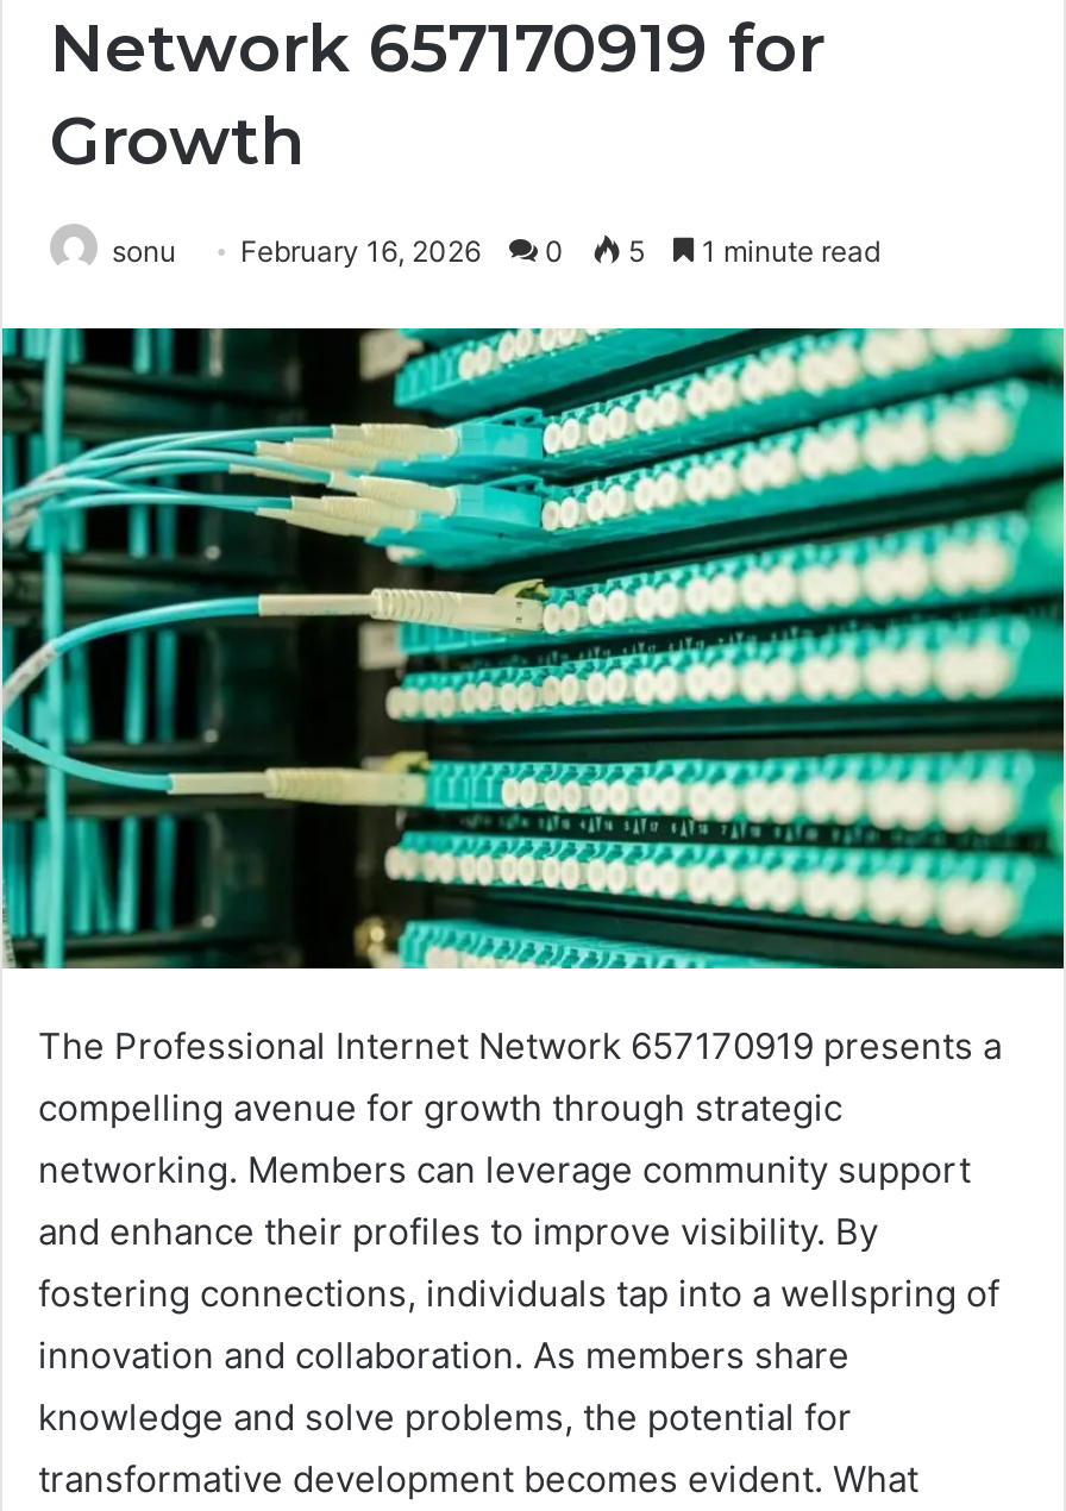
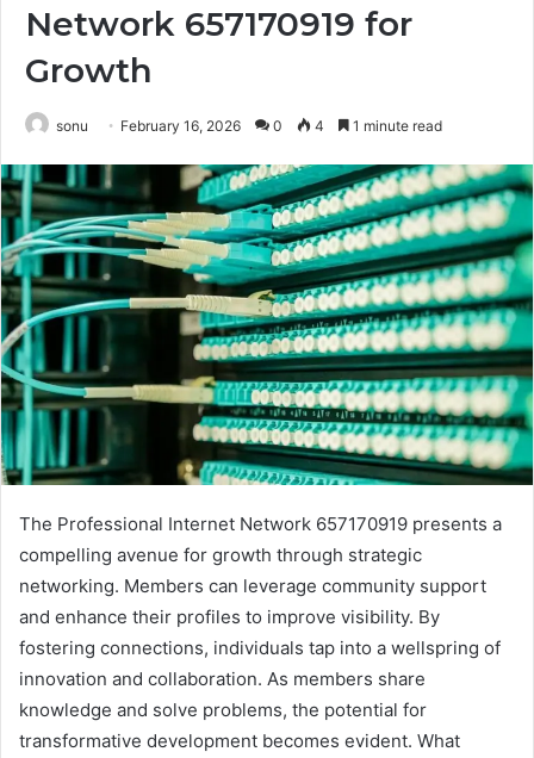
[112,233,880,269] sonu February 16, 2026 0 5 1 minute read -> [56,117,442,135] sonu February 16, 2026 0 4 1 minute read

